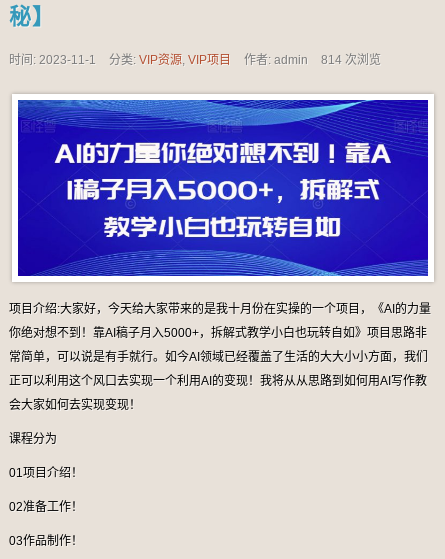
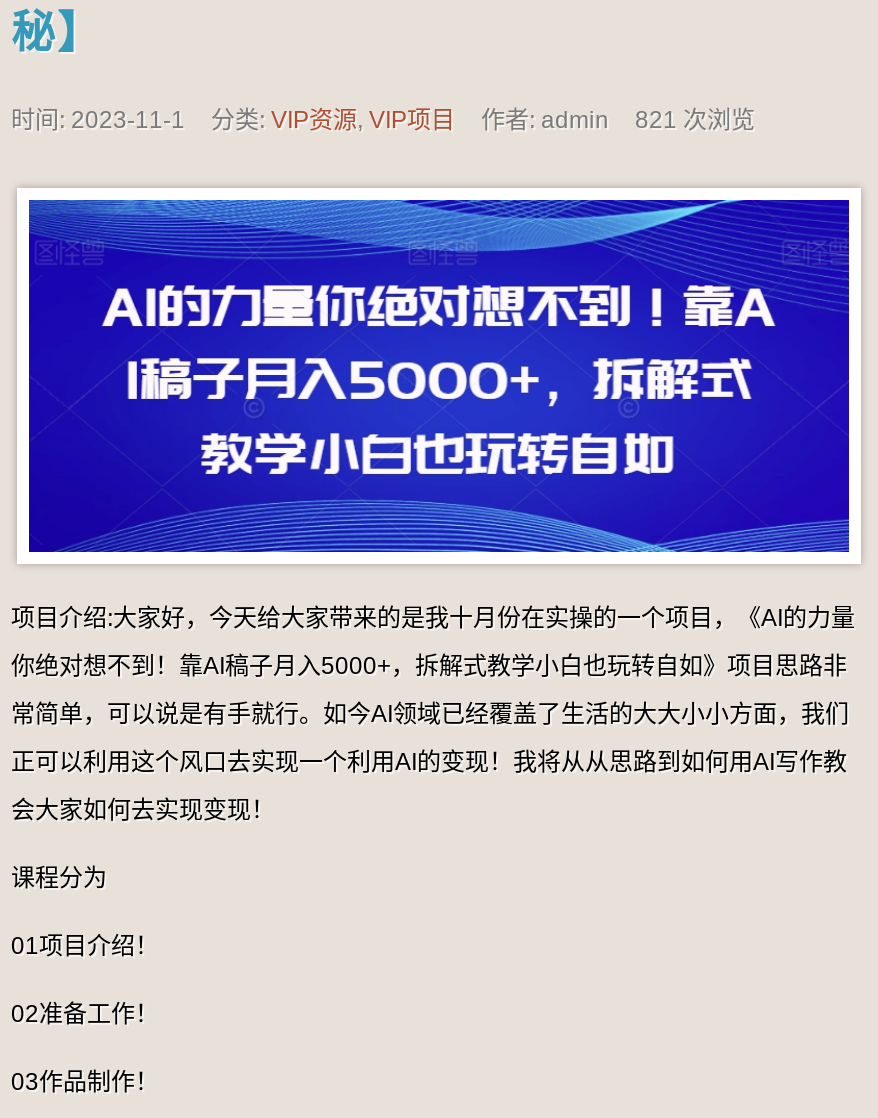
[9,53,381,67] 时间: 2023-11-1 分类: VIP资源, VIP项目 作者: admin 814 次浏览 -> [11,106,755,134] 时间: 2023-11-1 分类: VIP资源, VIP项目 作者: admin 821 次浏览

